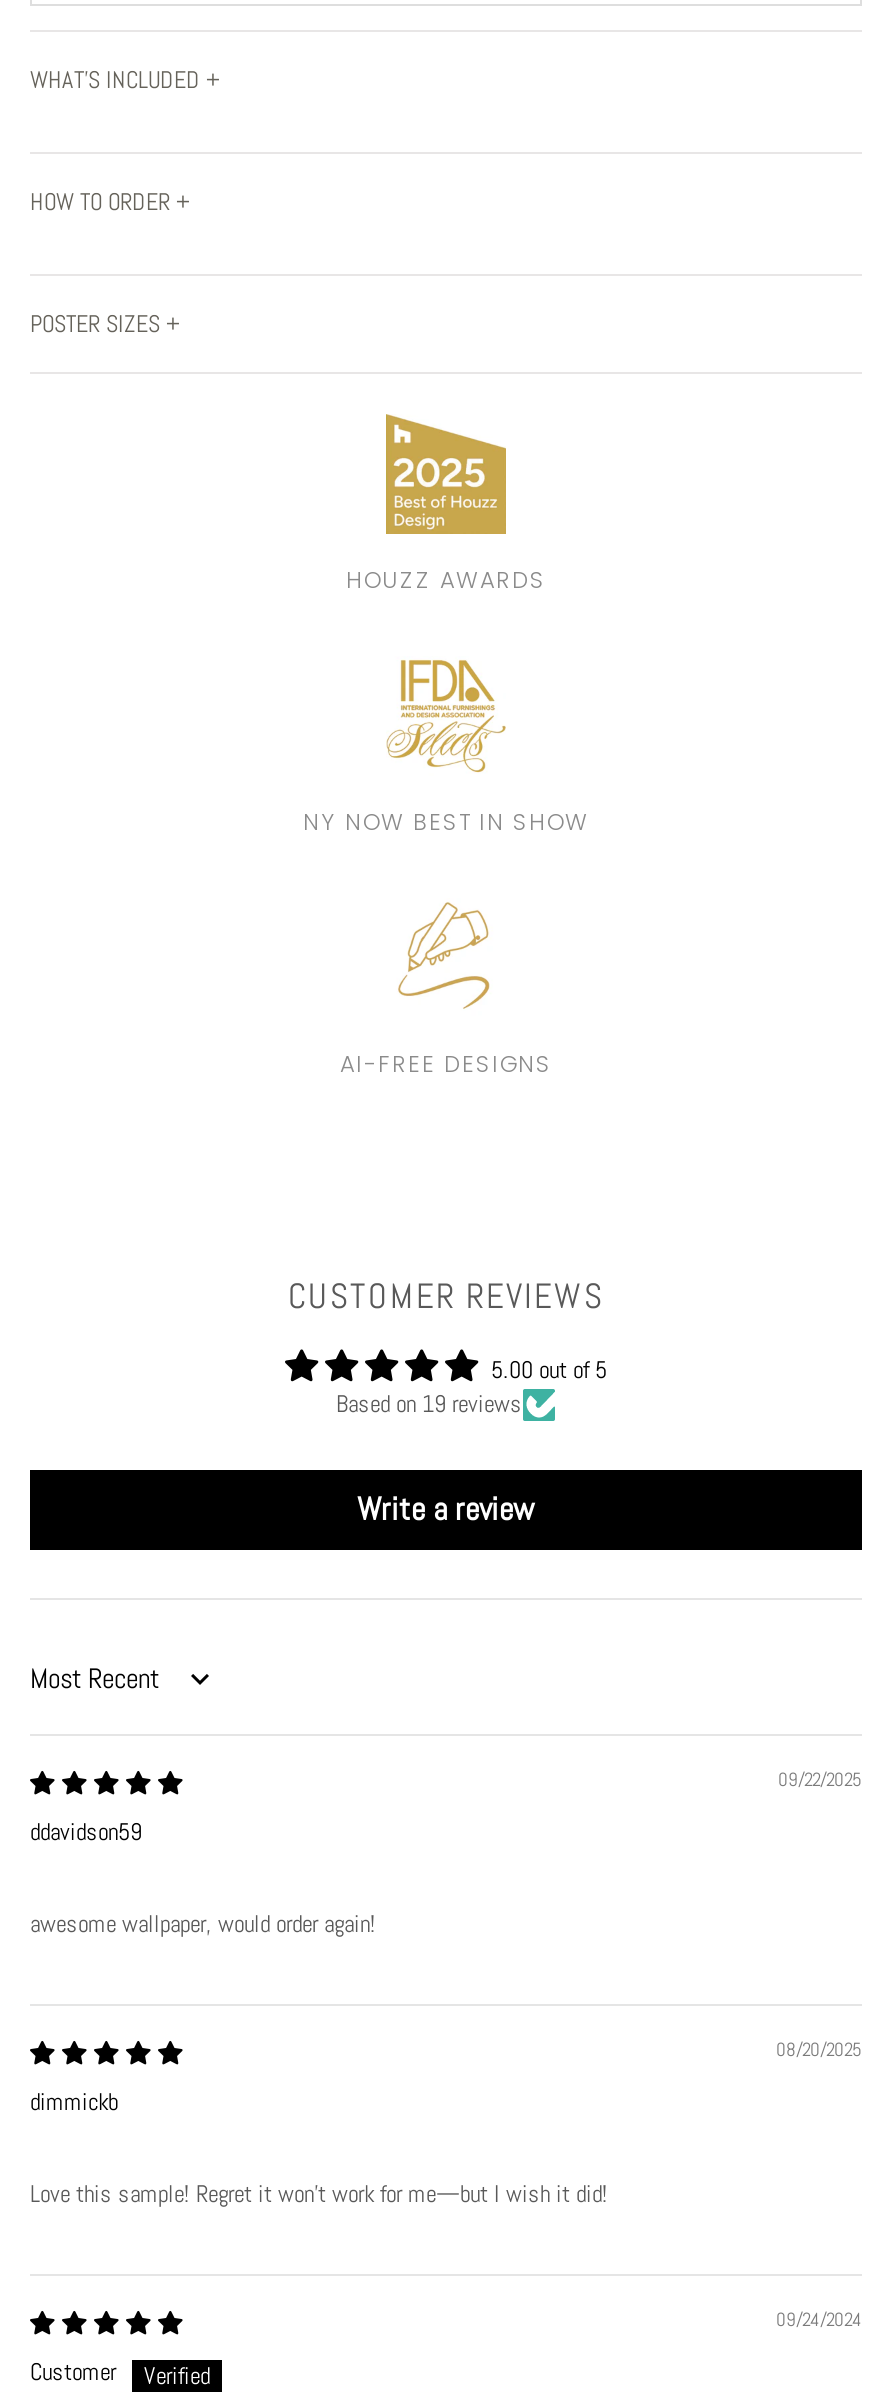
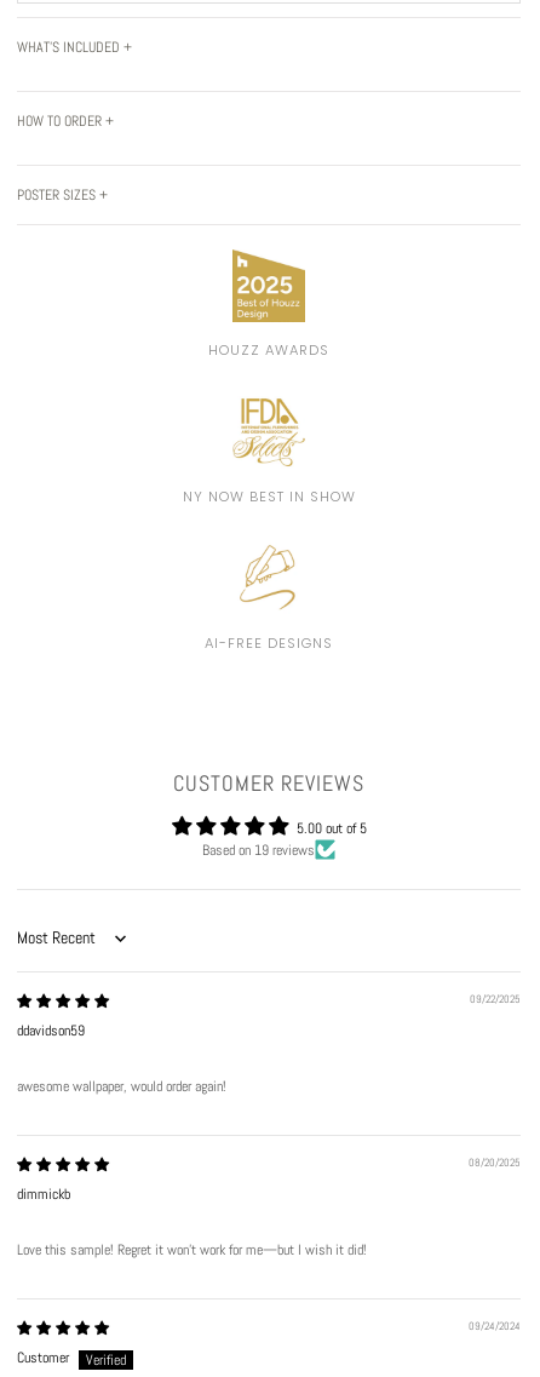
[357,1487,535,1529] Write a review -> none

